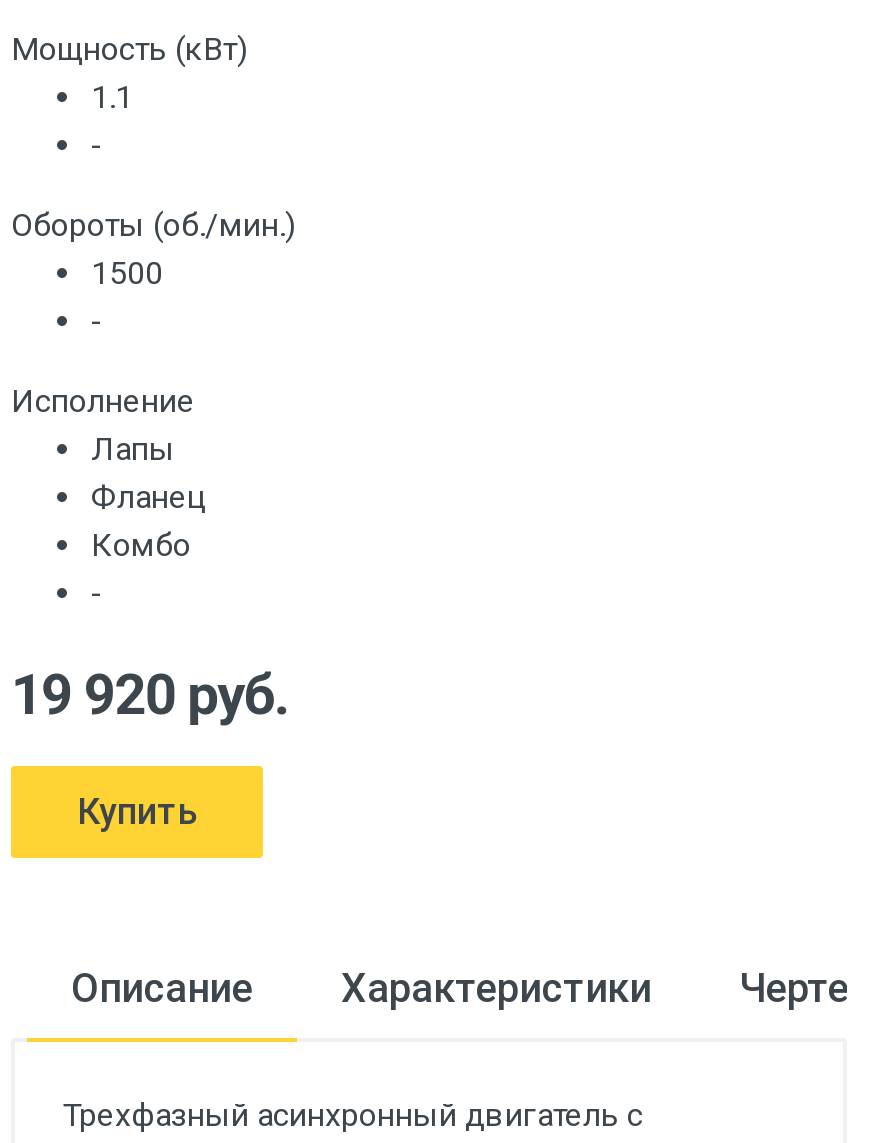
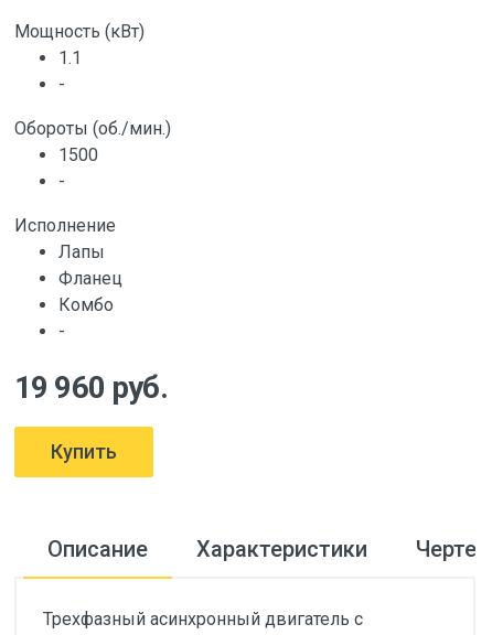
[11,663,289,729] 19 920 руб. -> [14,370,167,406] 19 960 руб.

